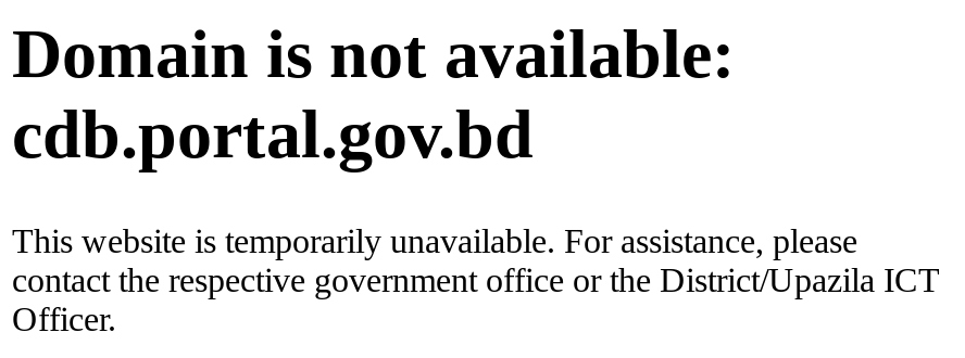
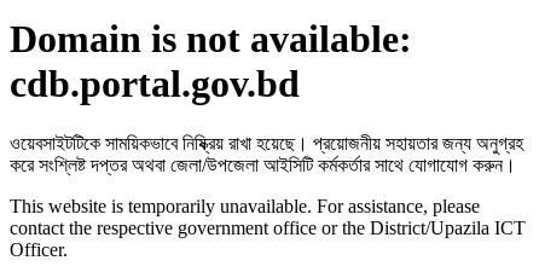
none -> [10,133,523,175] ওয়েবসাইটটিকে সাময়িকভাবে নিষ্ক্রিয় রাখা হয়েছে। প্রয়োজনীয় সহায়তার জন্য অনুগ্রহ | করে সংশ্লিষ্ট দপ্তর অথবা জেলা/উপজেলা আইসিটি কর্মকর্তার সাথে যোগাযোগ করুন।

